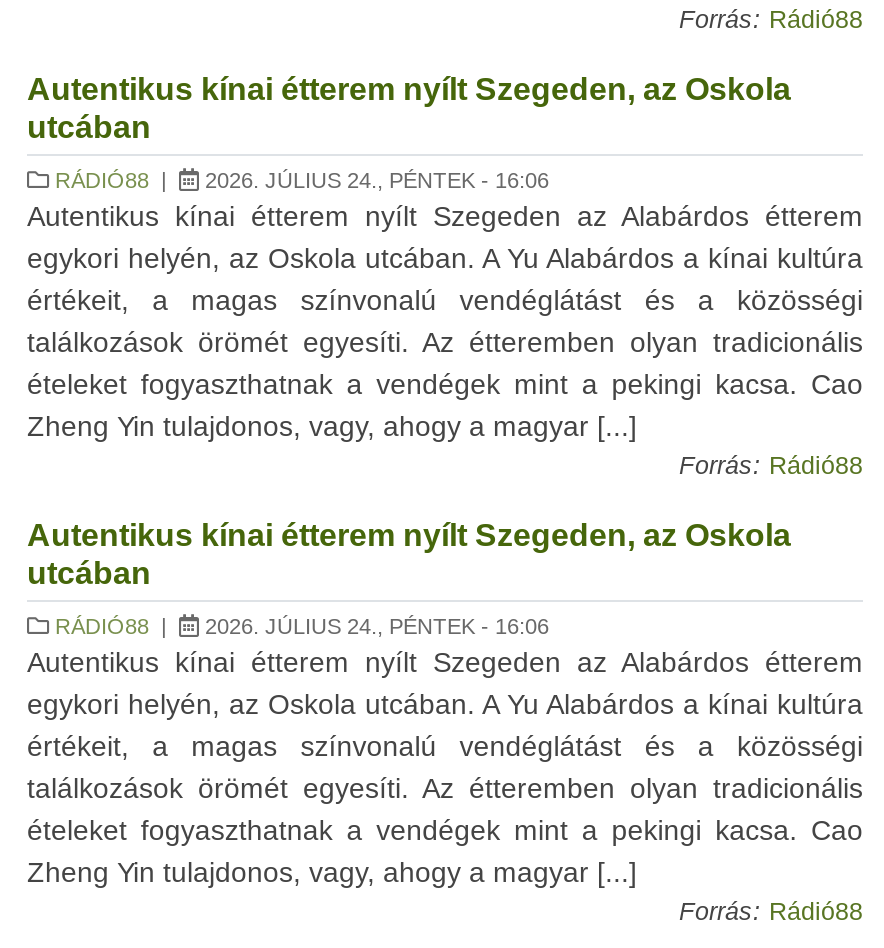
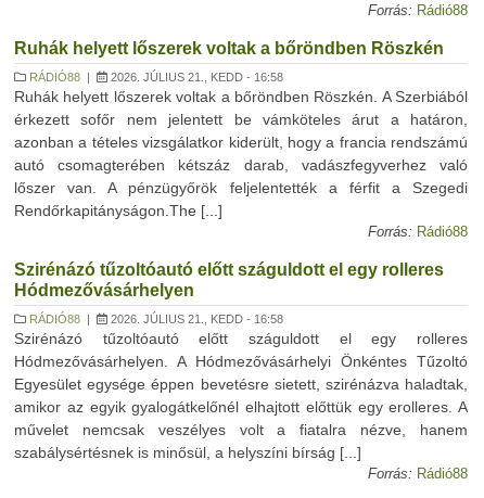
[27,72,791,144] Autentikus kínai étterem nyílt Szegeden, az Oskola | utcában -> [14,39,444,58] Ruhák helyett lőszerek voltak a bőröndben Röszkén
[27,168,863,442] 2026. JÚLIUS 24., PÉNTEK - 16:06 | Autentikus kínai étterem nyílt Szegeden az Alabárdos étterem | egykori helyén, az Oskola utcában. A Yu Alabárdos a kínai kultúra | értékeit, a magas színvonalú vendéglátást és a közösségi | találkozások örömét egyesíti. Az étteremben olyan tradicionális | ételeket fogyaszthatnak a vendégek mint a pekingi kacsa. Cao | Zheng Yin tulajdonos, vagy, ahogy a magyar [...] -> [14,71,468,219] 2026. JÚLIUS 21., KEDD - 16:58 | Ruhák helyett lőszerek voltak a bőröndben Röszkén. A Szerbiából | érkezett sofőr nem jelentett be vámköteles árut a határon, | azonban a tételes vizsgálatkor kiderült, hogy a francia rendszámú | autó csomagterében kétszáz darab, vadászfegyverhez való | lőszer van. A pénzügyőrök feljelentették a férfit a Szegedi | Rendőrkapitányságon.The [...]
[27,518,791,590] Autentikus kínai étterem nyílt Szegeden, az Oskola | utcában -> [14,260,444,299] Szirénázó tűzoltóautó előtt száguldott el egy rolleres | Hódmezővásárhelyen
[27,614,863,888] 2026. JÚLIUS 24., PÉNTEK - 16:06 | Autentikus kínai étterem nyílt Szegeden az Alabárdos étterem | egykori helyén, az Oskola utcában. A Yu Alabárdos a kínai kultúra | értékeit, a magas színvonalú vendéglátást és a közösségi | találkozások örömét egyesíti. Az étteremben olyan tradicionális | ételeket fogyaszthatnak a vendégek mint a pekingi kacsa. Cao | Zheng Yin tulajdonos, vagy, ahogy a magyar [...] -> [14,312,468,461] 2026. JÚLIUS 21., KEDD - 16:58 | Szirénázó tűzoltóautó előtt száguldott el egy rolleres | Hódmezővásárhelyen. A Hódmezővásárhelyi Önkéntes Tűzoltó | Egyesület egysége éppen bevetésre sietett, szirénázva haladtak, | amikor az egyik gyalogátkelőnél elhajtott előttük egy erolleres. A | művelet nemcsak veszélyes volt a fiatalra nézve, hanem | szabálysértésnek is minősül, a helyszíni bírság [...]

